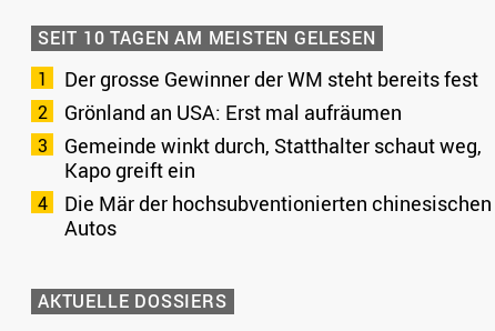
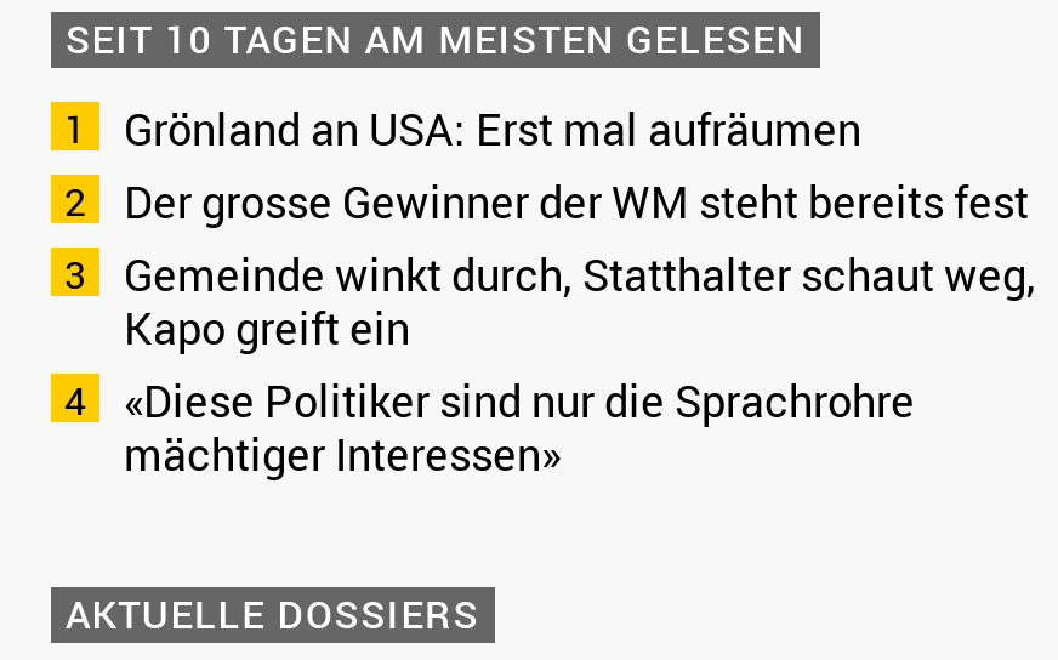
moved [64,65,478,92] -> [124,174,1029,232]: Der grosse Gewinner der WM steht bereits fest
moved [64,99,402,125] -> [124,101,861,159]: Grönland an USA: Erst mal aufräumen
[64,190,492,241] Die Mär der hochsubventionierten chinesischen | Autos -> [124,373,915,485] «Diese Politiker sind nur die Sprachrohre | mächtiger Interessen»

